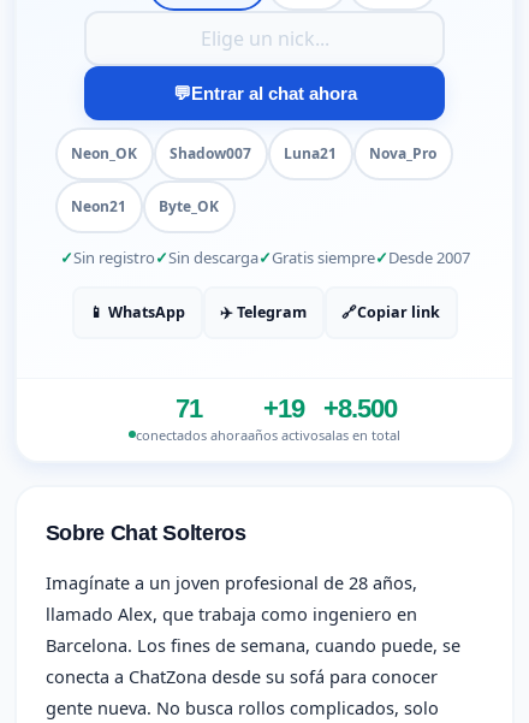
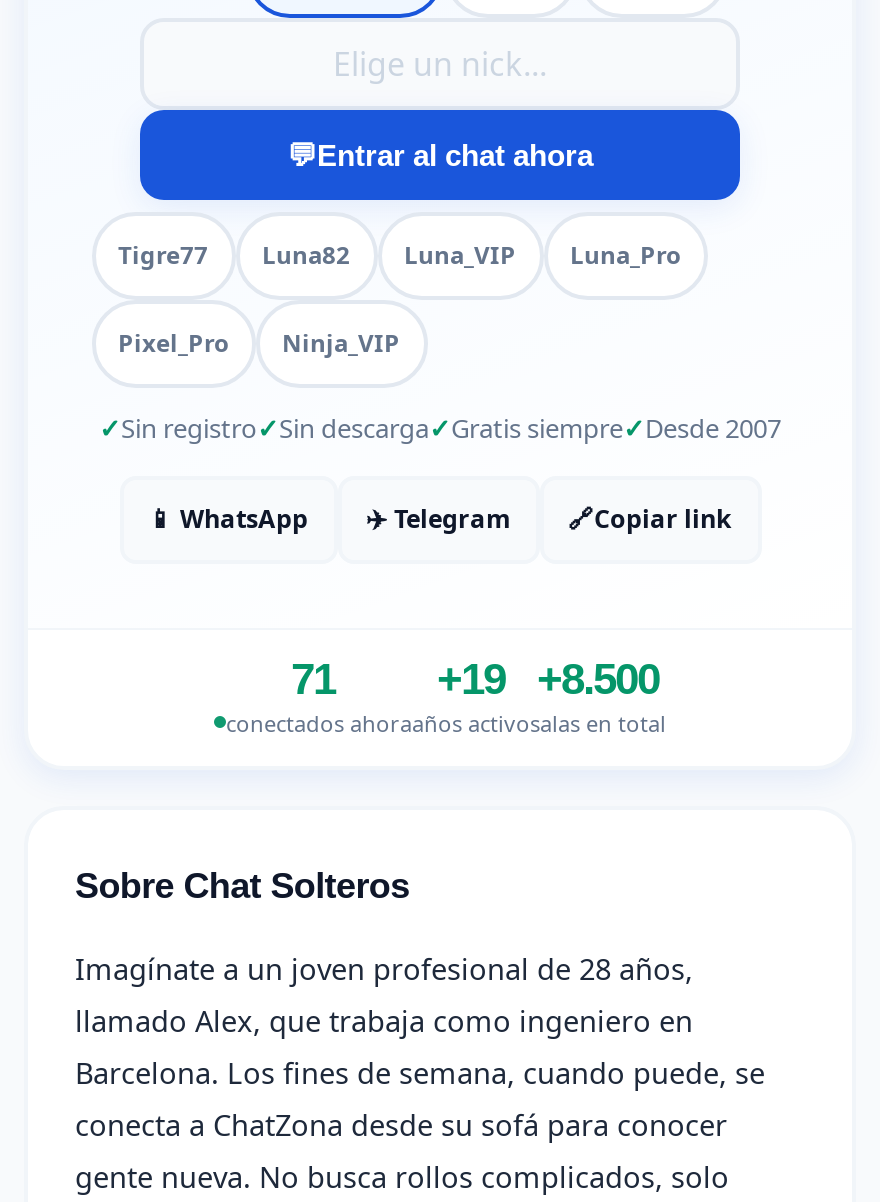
[71,143,436,164] Neon_OK | Shadow007 | Luna21 | Nova_Pro -> [118,238,680,272] Tigre77 | Luna82 | Luna_VIP | Luna_Pro
[71,196,219,217] Neon21 | Byte_OK -> [118,326,400,360] Pixel_Pro | Ninja_VIP

